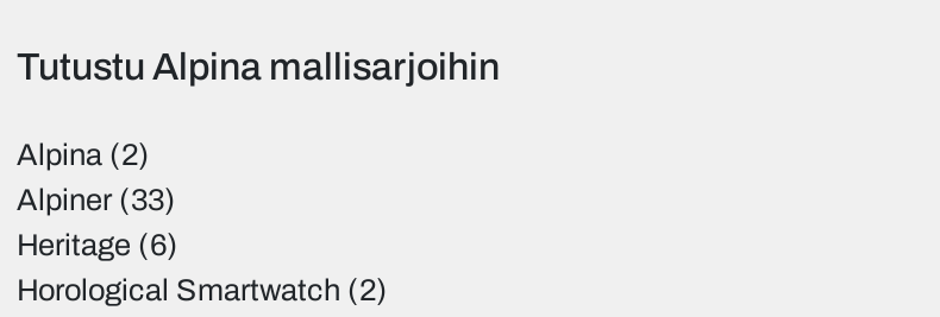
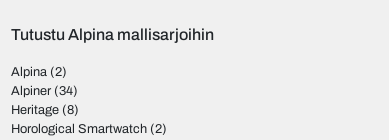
[17,184,176,217] Alpiner (33) -> [11,84,78,98] Alpiner (34)
[17,229,178,262] Heritage (6) -> [11,103,79,117] Heritage (8)

